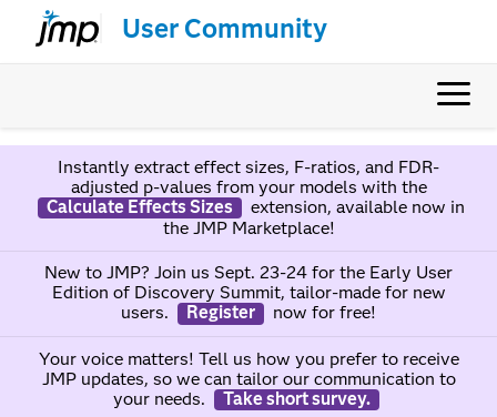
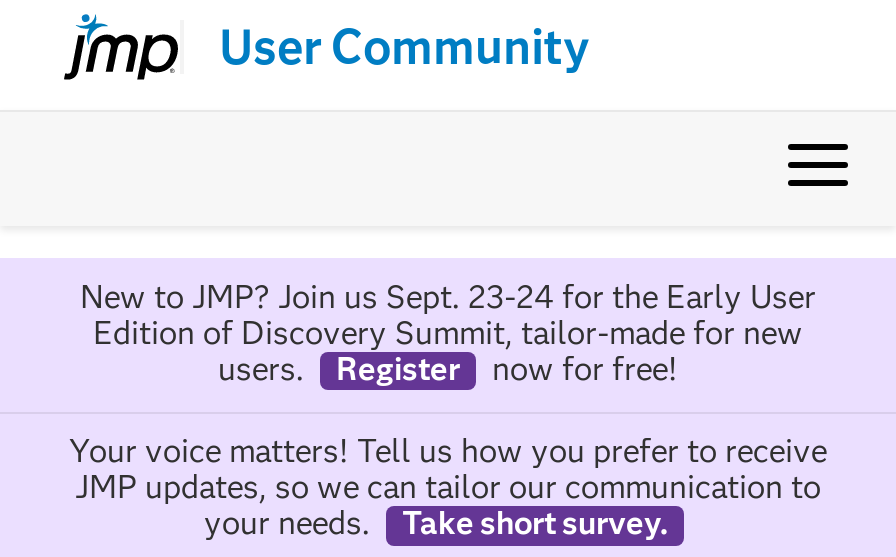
[46,156,464,239] Instantly extract effect sizes, F-ratios, and FDR- | adjusted p-values from your models with the | Calculate Effects Sizes | extension, available now in | the JMP Marketplace! -> none

